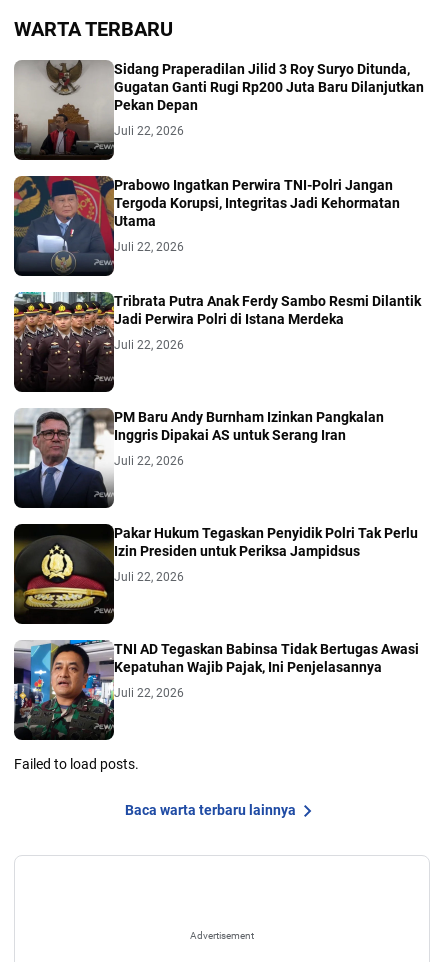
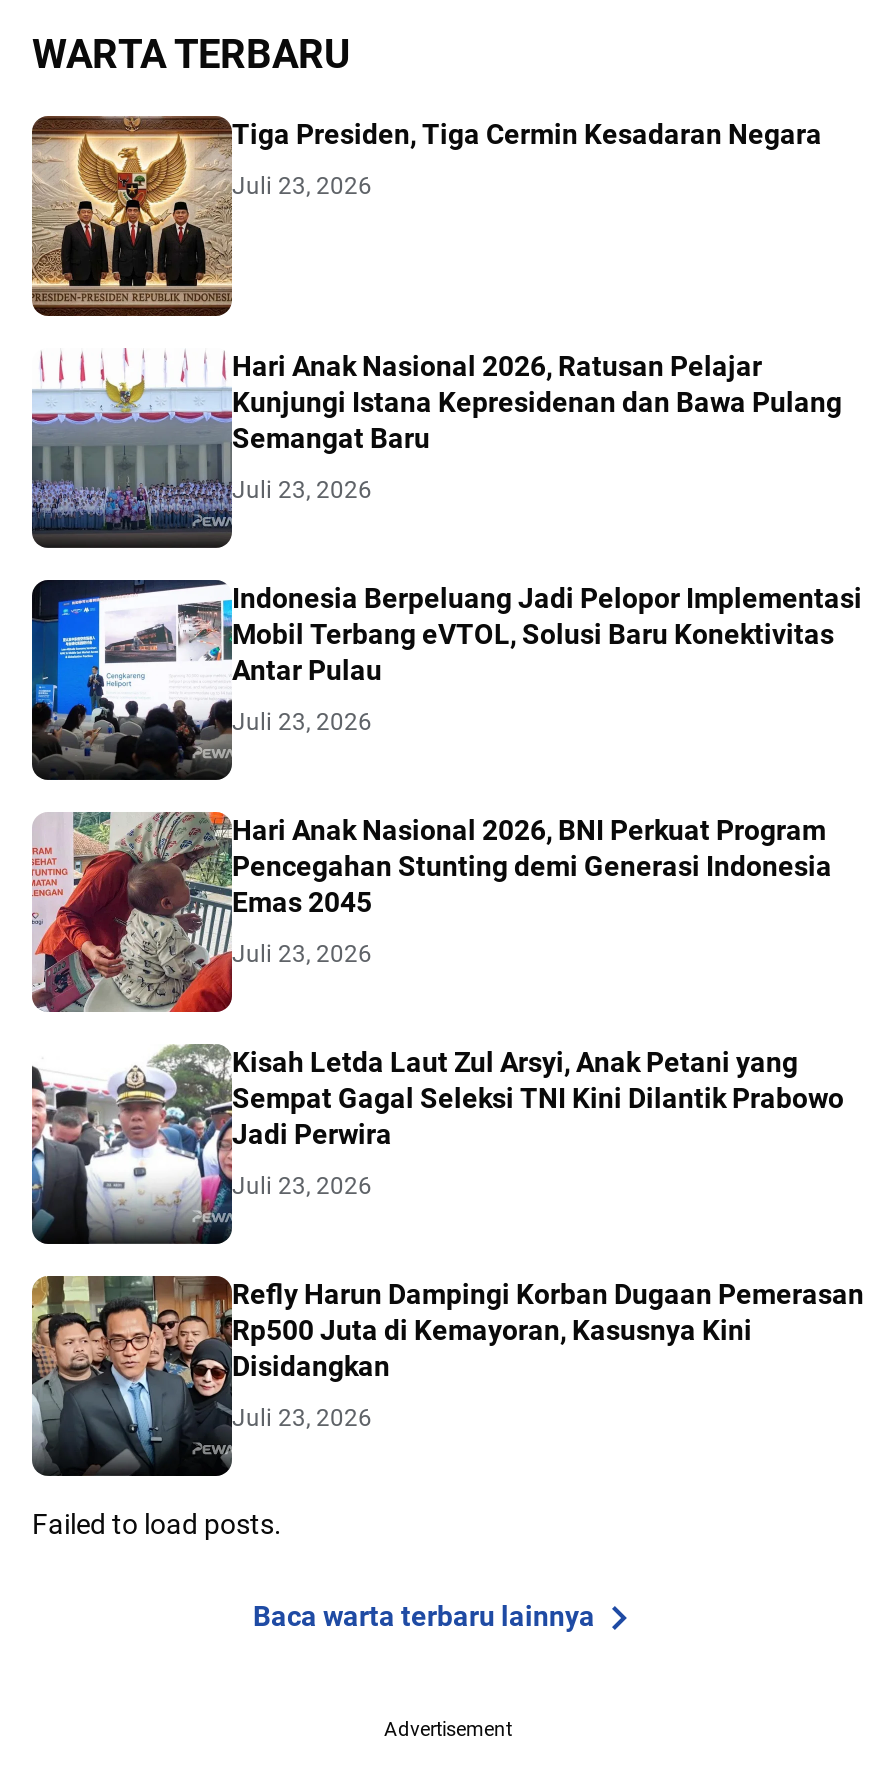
[13,60,424,160] [image] | Sidang Praperadilan Jilid 3 Roy Suryo Ditunda, | Gugatan Ganti Rugi Rp200 Juta Baru Dilanjutkan | Pekan Depan -> [30,114,822,316] [image] | Tiga Presiden, Tiga Cermin Kesadaran Negara
[114,124,184,138] Juli 22, 2026 -> [232,172,372,200] Juli 23, 2026
[13,175,400,276] [image] | Prabowo Ingatkan Perwira TNI-Polri Jangan | Tergoda Korupsi, Integritas Jadi Kehormatan | Utama -> [30,348,842,548] [image] | Hari Anak Nasional 2026, Ratusan Pelajar | Kunjungi Istana Kepresidenan dan Bawa Pulang | Semangat Baru
[114,240,184,254] Juli 22, 2026 -> [232,476,372,504] Juli 23, 2026
[13,291,421,392] [image] | Tribrata Putra Anak Ferdy Sambo Resmi Dilantik | Jadi Perwira Polri di Istana Merdeka -> [30,578,862,780] [image] | Indonesia Berpeluang Jadi Pelopor Implementasi | Mobil Terbang eVTOL, Solusi Baru Konektivitas | Antar Pulau
[114,338,184,352] Juli 22, 2026 -> [232,708,372,736] Juli 23, 2026
[13,408,384,509] [image] | PM Baru Andy Burnham Izinkan Pangkalan | Inggris Dipakai AS untuk Serang Iran -> [30,810,832,1014] [image] | Hari Anak Nasional 2026, BNI Perkuat Program | Pencegahan Stunting demi Generasi Indonesia | Emas 2045
[114,454,184,468] Juli 22, 2026 -> [232,940,372,968] Juli 23, 2026
[13,523,418,625] [image] | Pakar Hukum Tegaskan Penyidik Polri Tak Perlu | Izin Presiden untuk Periksa Jampidsus -> [30,1042,844,1246] [image] | Kisah Letda Laut Zul Arsyi, Anak Petani yang | Sempat Gagal Seleksi TNI Kini Dilantik Prabowo | Jadi Perwira
[114,570,184,584] Juli 22, 2026 -> [232,1172,372,1200] Juli 23, 2026
[13,639,419,741] [image] | TNI AD Tegaskan Babinsa Tidak Bertugas Awasi | Kepatuhan Wajib Pajak, Ini Penjelasannya -> [30,1274,864,1478] [image] | Refly Harun Dampingi Korban Dugaan Pemerasan | Rp500 Juta di Kemayoran, Kasusnya Kini | Disidangkan
[114,686,184,700] Juli 22, 2026 -> [232,1404,372,1432] Juli 23, 2026

